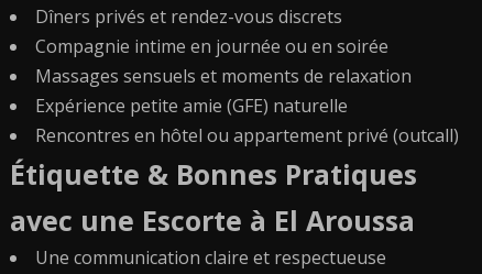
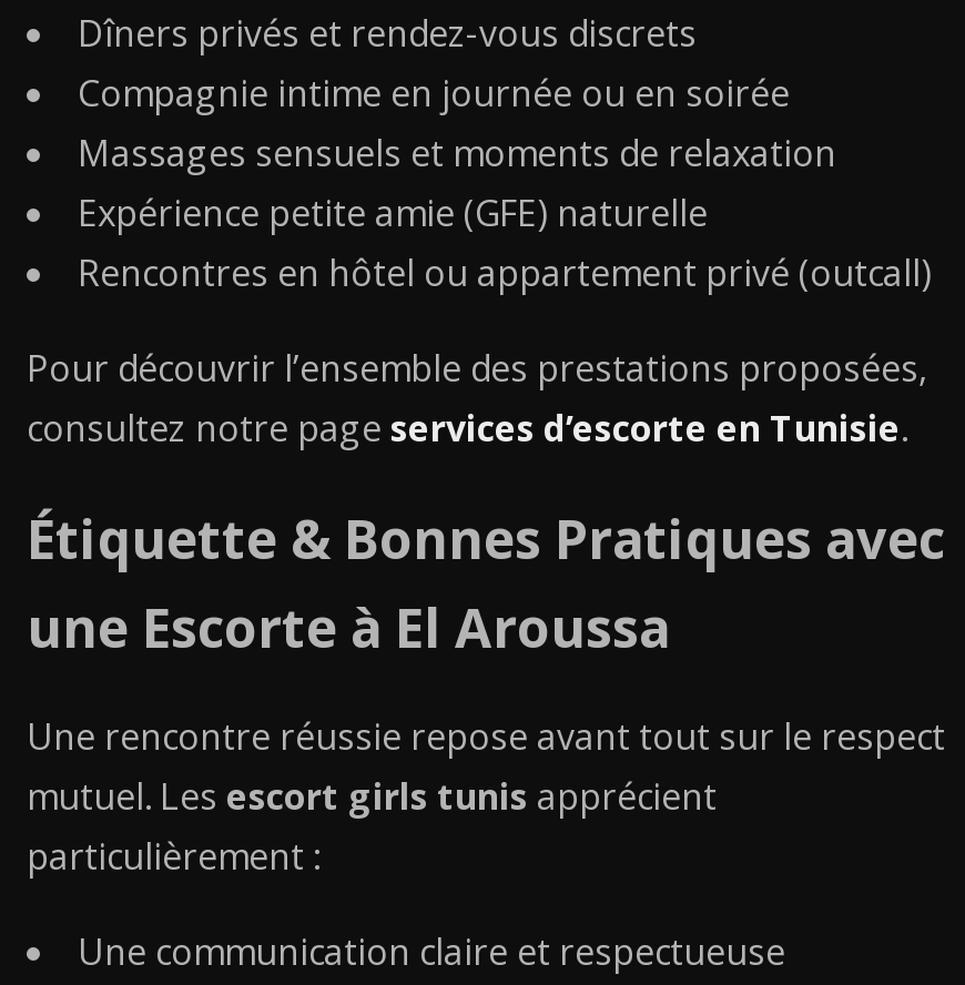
[10,155,417,239] Étiquette & Bonnes Pratiques | avec une Escorte à El Aroussa -> [27,344,945,881] Pour découvrir l’ensemble des prestations proposées, | consultez notre page services d’escorte en Tunisie. | Étiquette & Bonnes Pratiques avec | une Escorte à El Aroussa | Une rencontre réussie repose avant tout sur le respect | mutuel. Les escort girls tunis apprécient | particulièrement :

